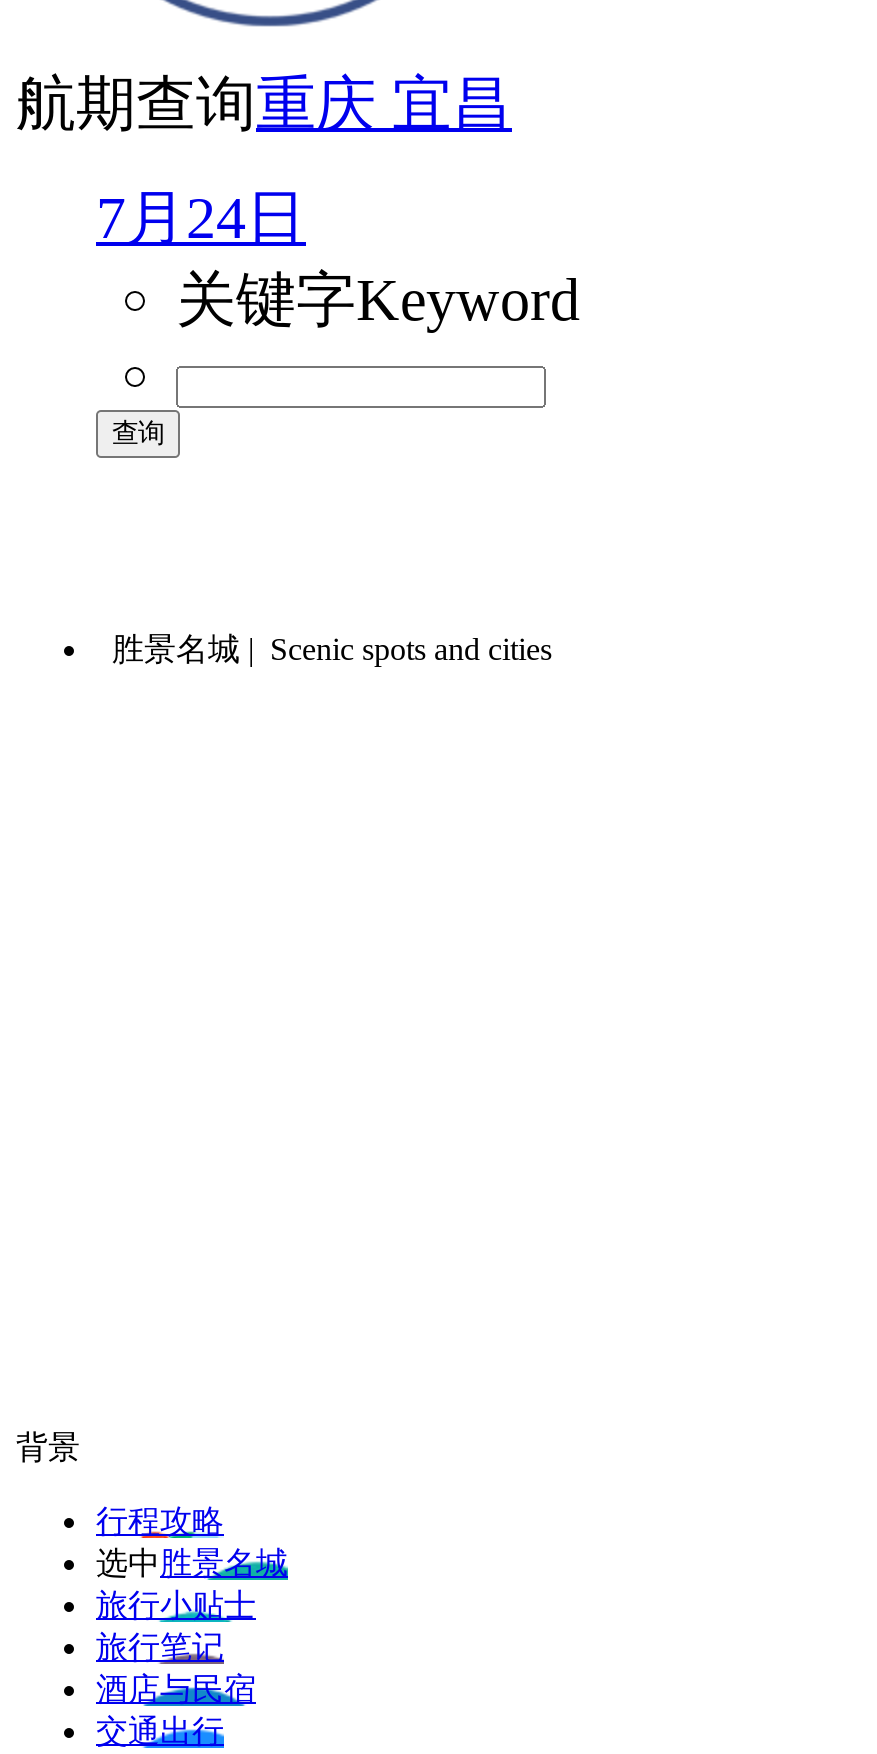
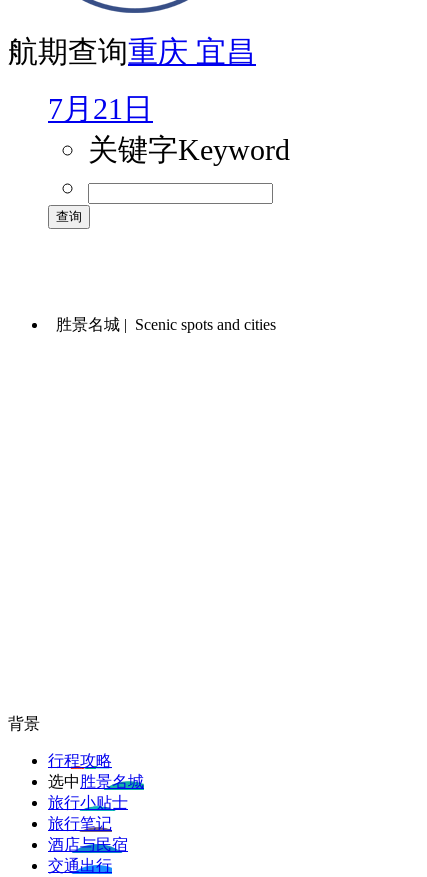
[96,184,306,250] 7月24日 -> [48,92,153,125] 7月21日

